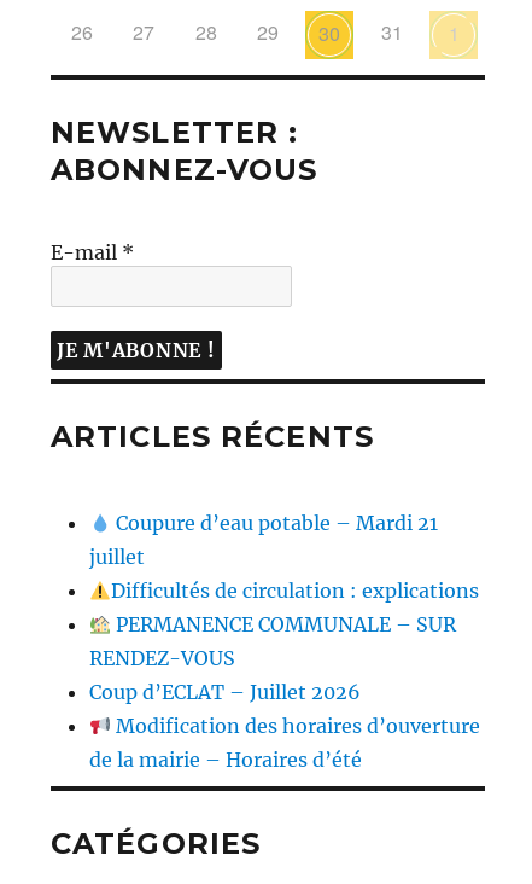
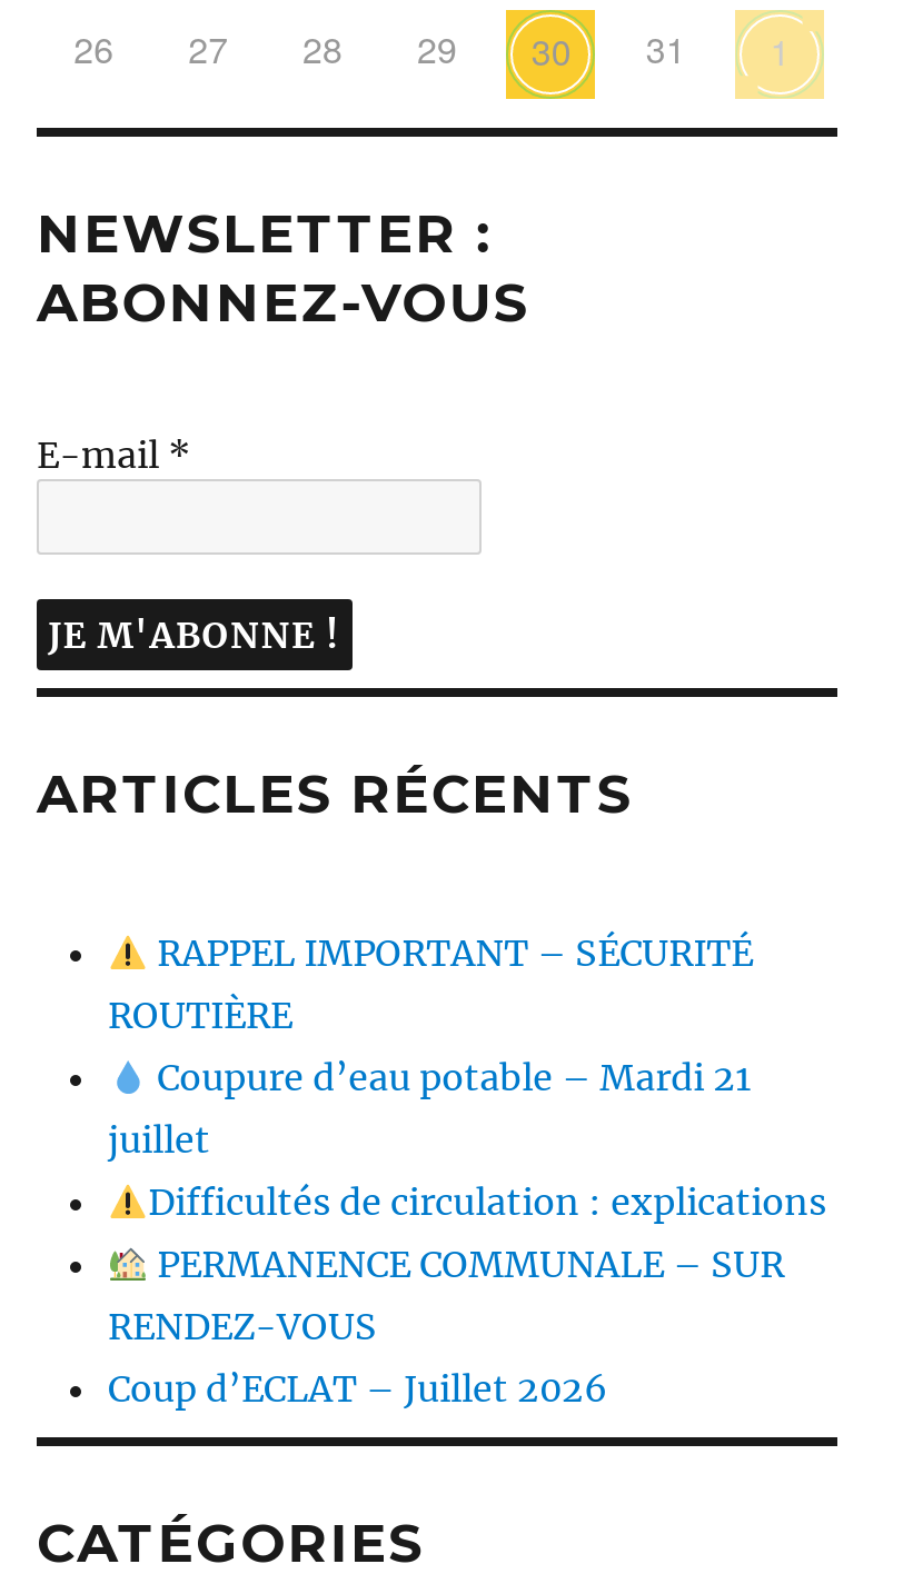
none -> [108,931,753,1038] RAPPEL IMPORTANT – SÉCURITÉ | ROUTIÈRE
moved [89,511,479,705] -> [108,1056,827,1411]: Coupure d’eau potable – Mardi 21 | juillet | Difficultés de circulation : explications | PERMANENCE COMMUNALE – SUR | RENDEZ-VOUS | Coup d’ECLAT – Juillet 2026
[89,714,480,772] Modification des horaires d’ouverture | de la mairie – Horaires d’été -> none

